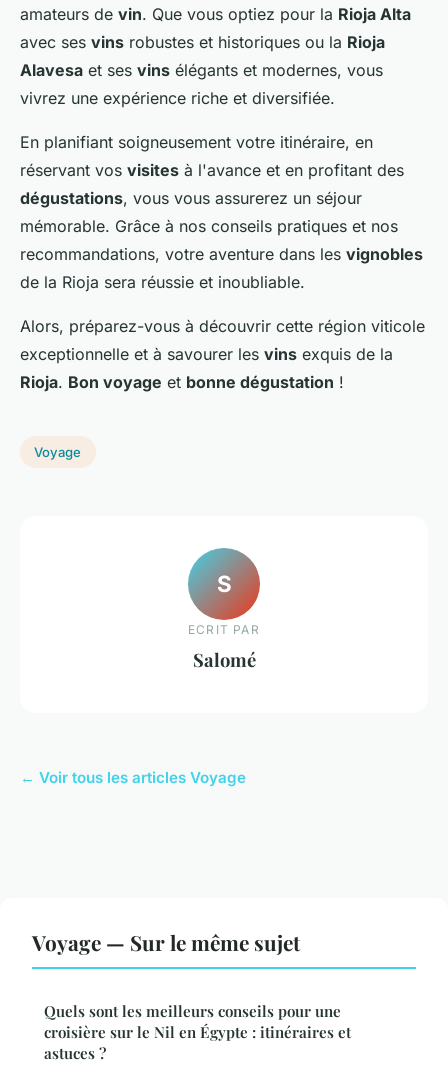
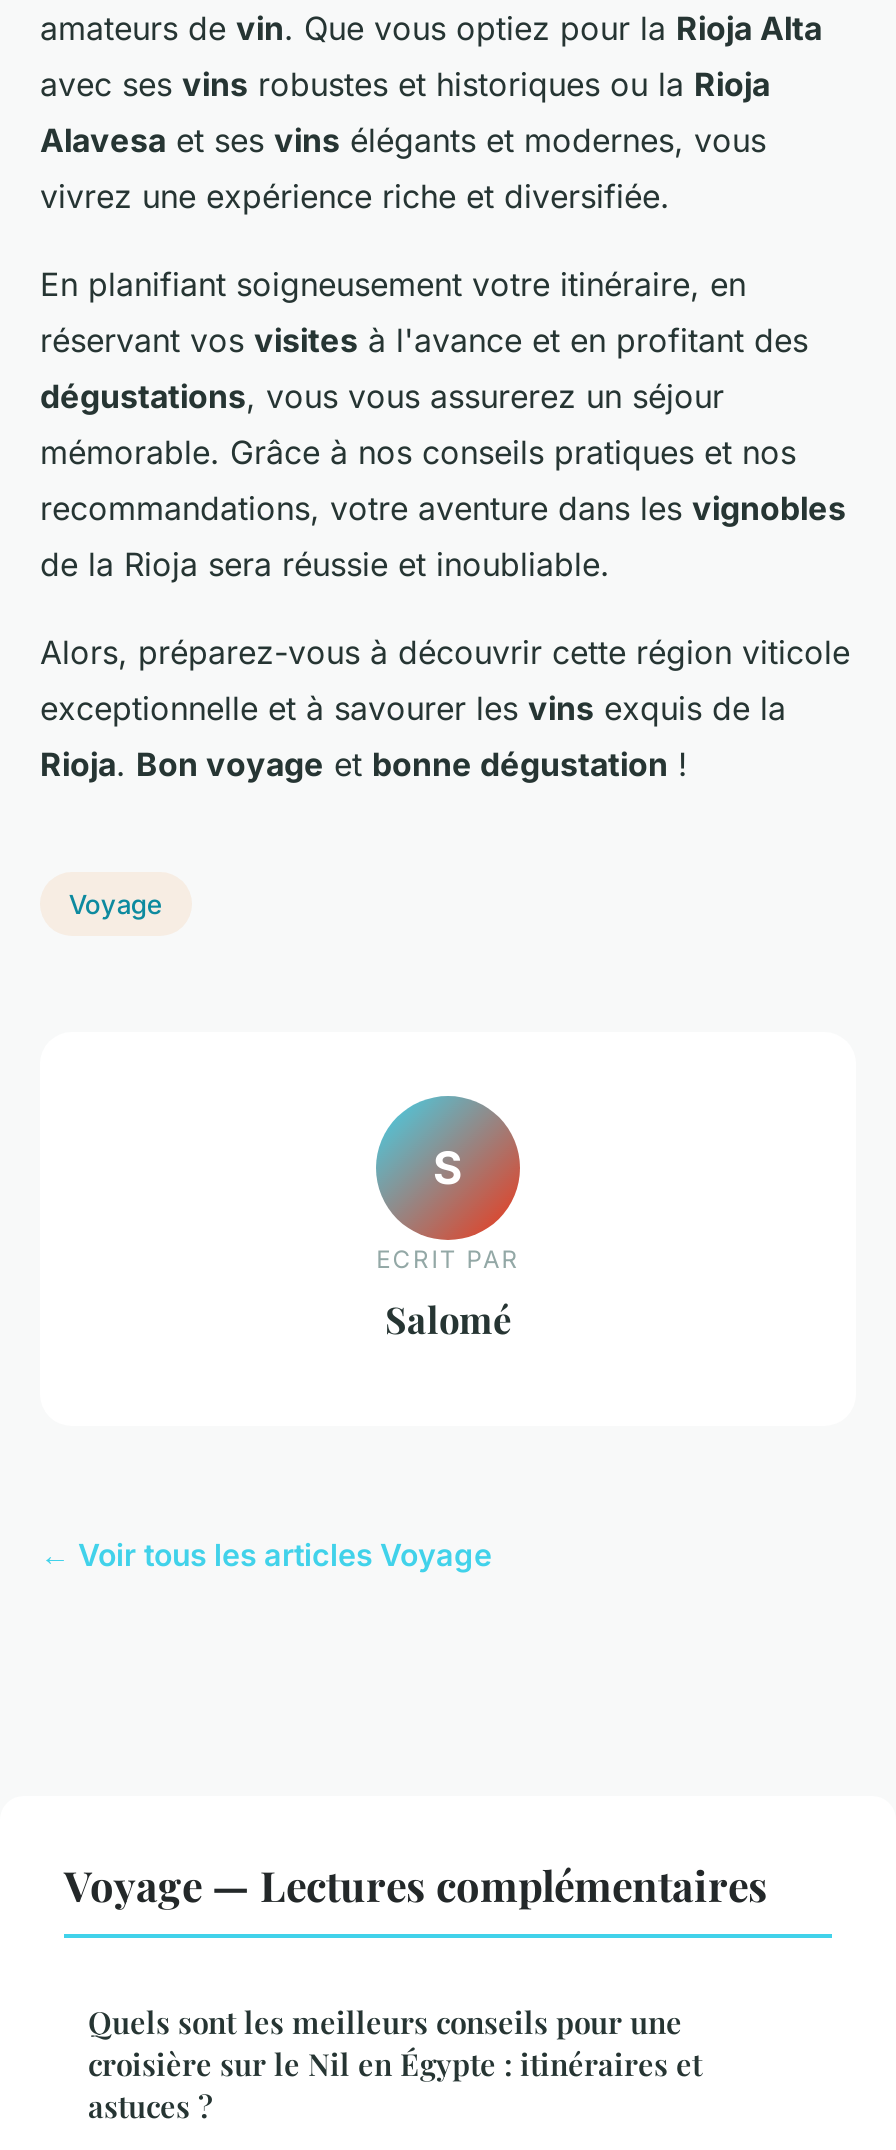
[32,928,300,956] Voyage — Sur le même sujet -> [64,1856,768,1912] Voyage — Lectures complémentaires

